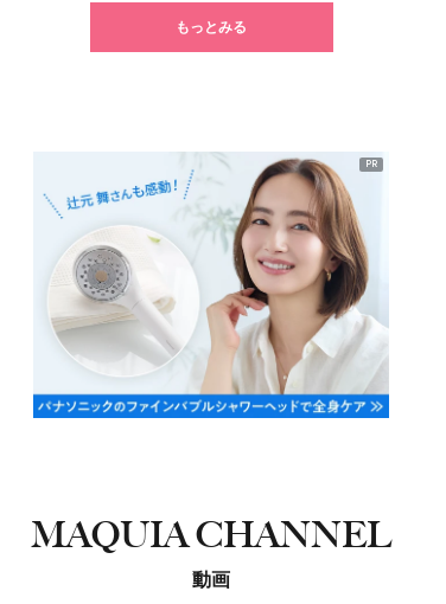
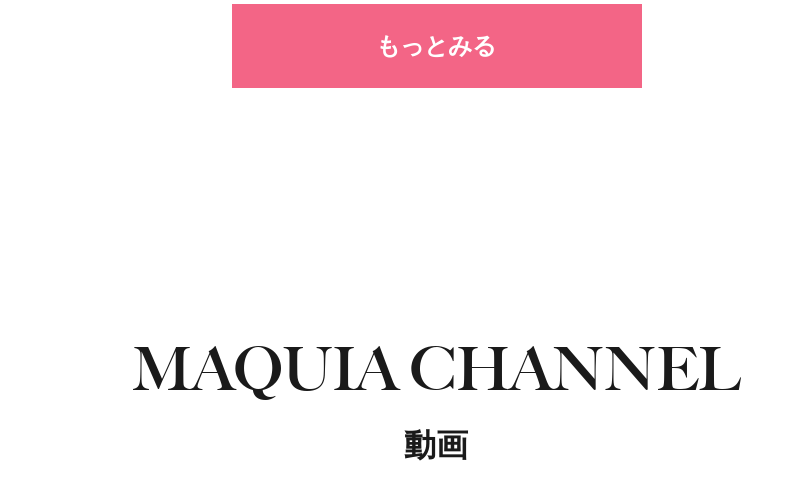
[32,152,390,419] [image] | PR -> none

